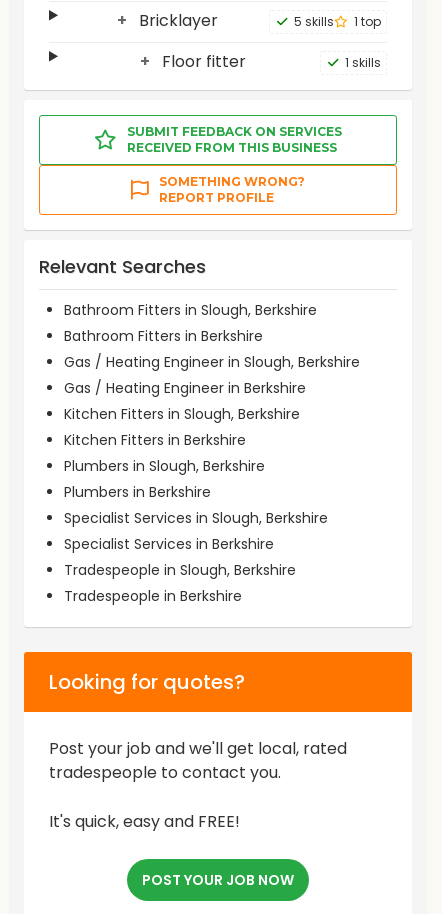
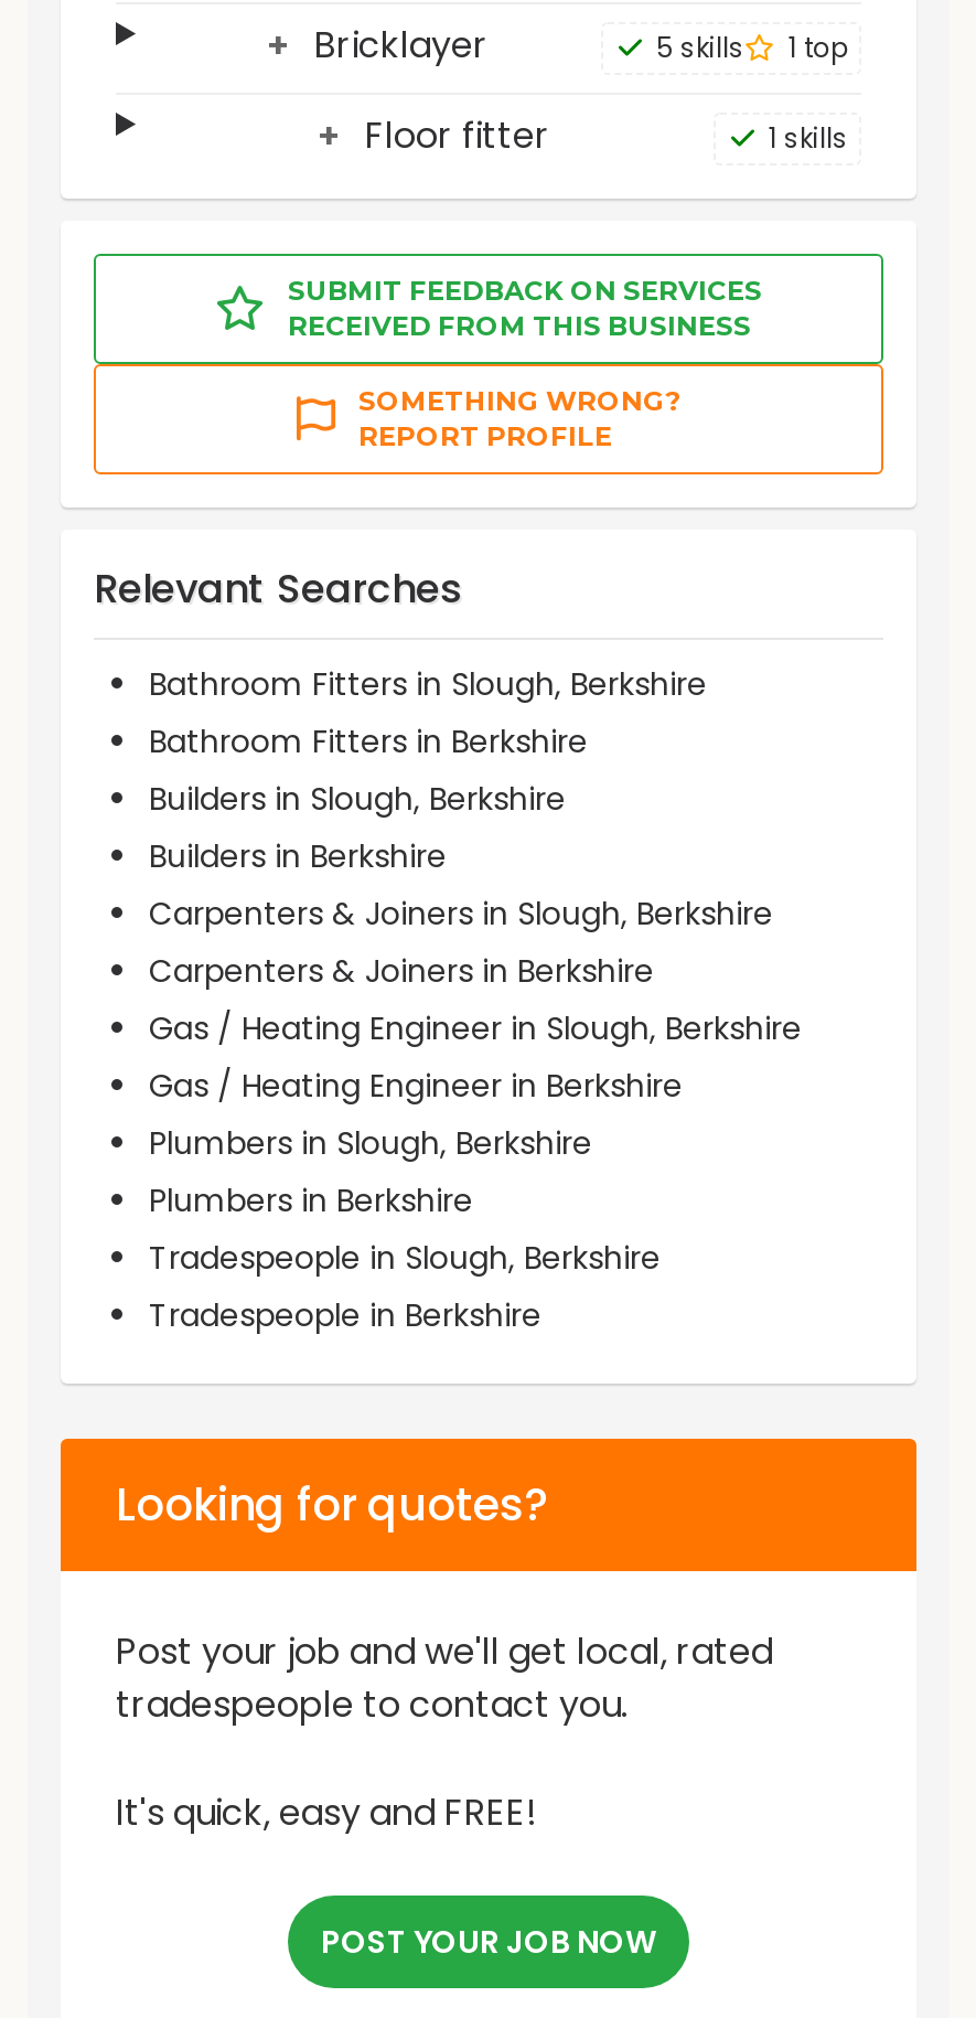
none -> [149,777,773,993] Builders in Slough, Berkshire | Builders in Berkshire | Carpenters & Joiners in Slough, Berkshire | Carpenters & Joiners in Berkshire
moved [64,352,360,398] -> [149,1006,802,1108]: Gas / Heating Engineer in Slough, Berkshire | Gas / Heating Engineer in Berkshire
[64,404,300,450] Kitchen Fitters in Slough, Berkshire | Kitchen Fitters in Berkshire -> none
moved [64,456,265,502] -> [149,1121,592,1222]: Plumbers in Slough, Berkshire | Plumbers in Berkshire
[64,508,328,554] Specialist Services in Slough, Berkshire | Specialist Services in Berkshire -> none

